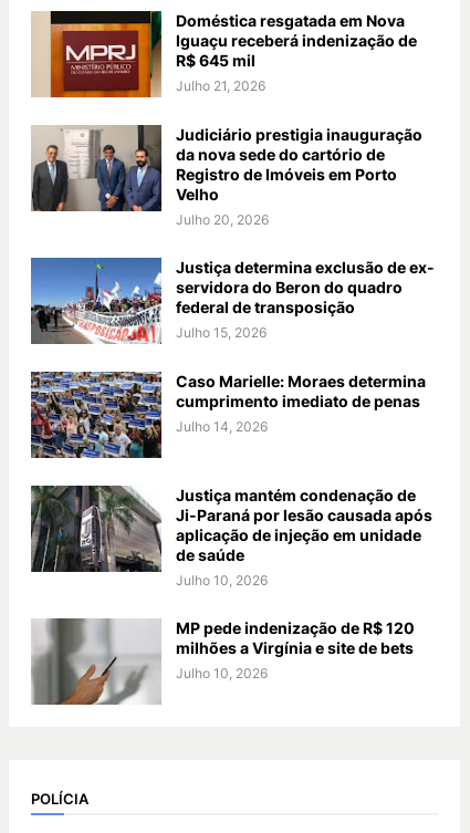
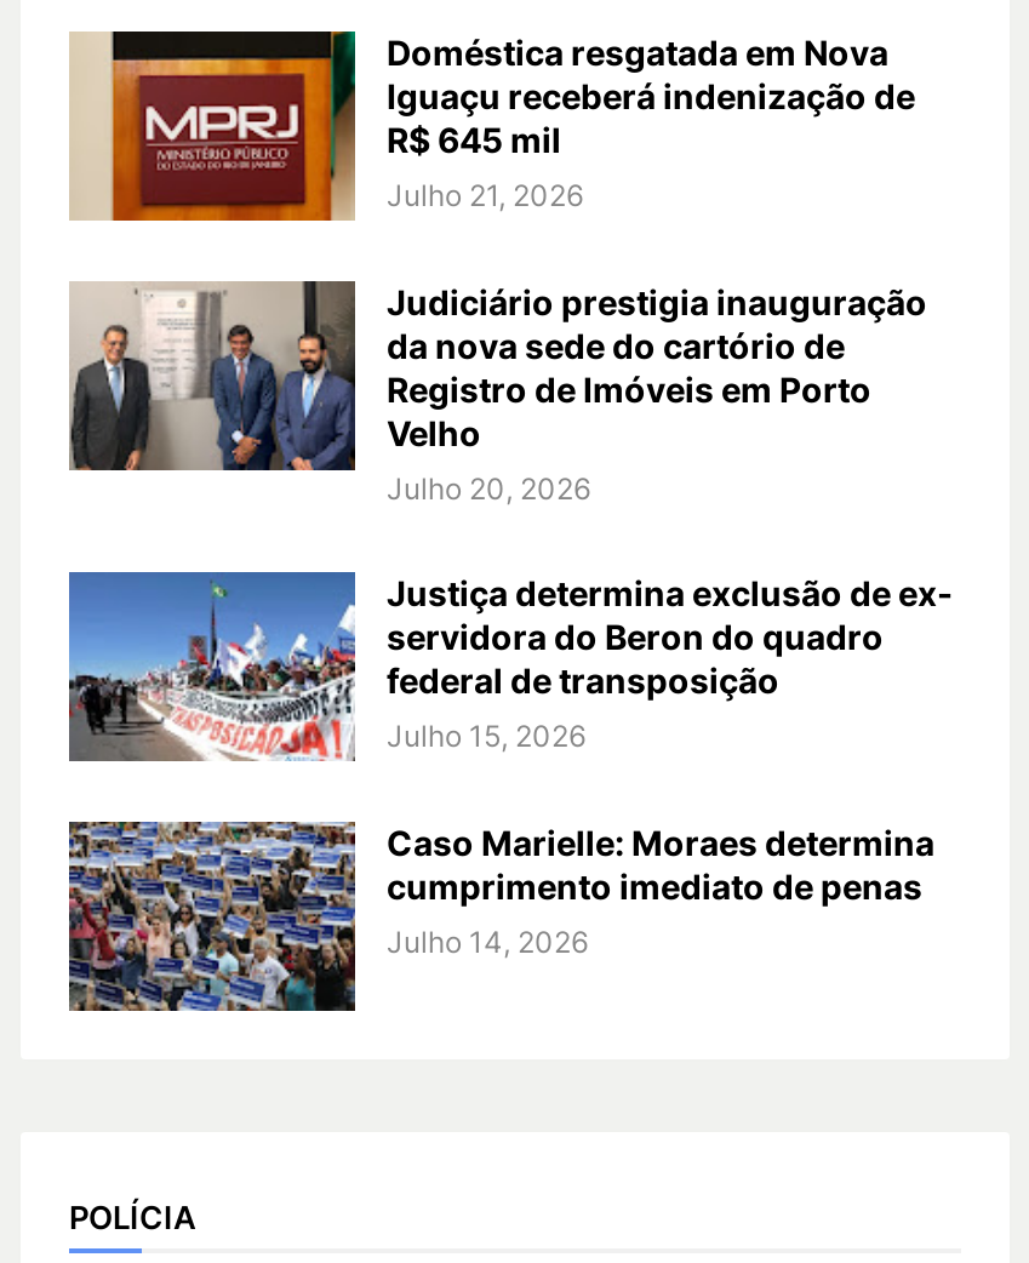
[30,485,432,682] [image] | Justiça mantém condenação de | Ji-Paraná por lesão causada após | aplicação de injeção em unidade | de saúde | Julho 10, 2026 | MP pede indenização de R$ 120 | milhões a Virgínia e site de bets | Julho 10, 2026 -> none
[31,618,160,706] [image] -> none

